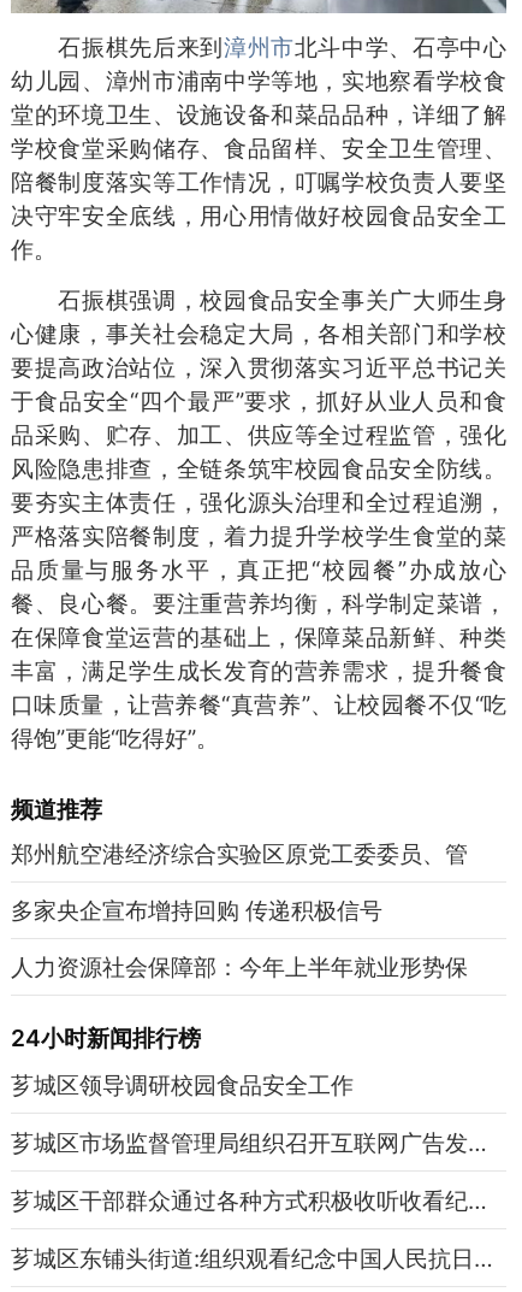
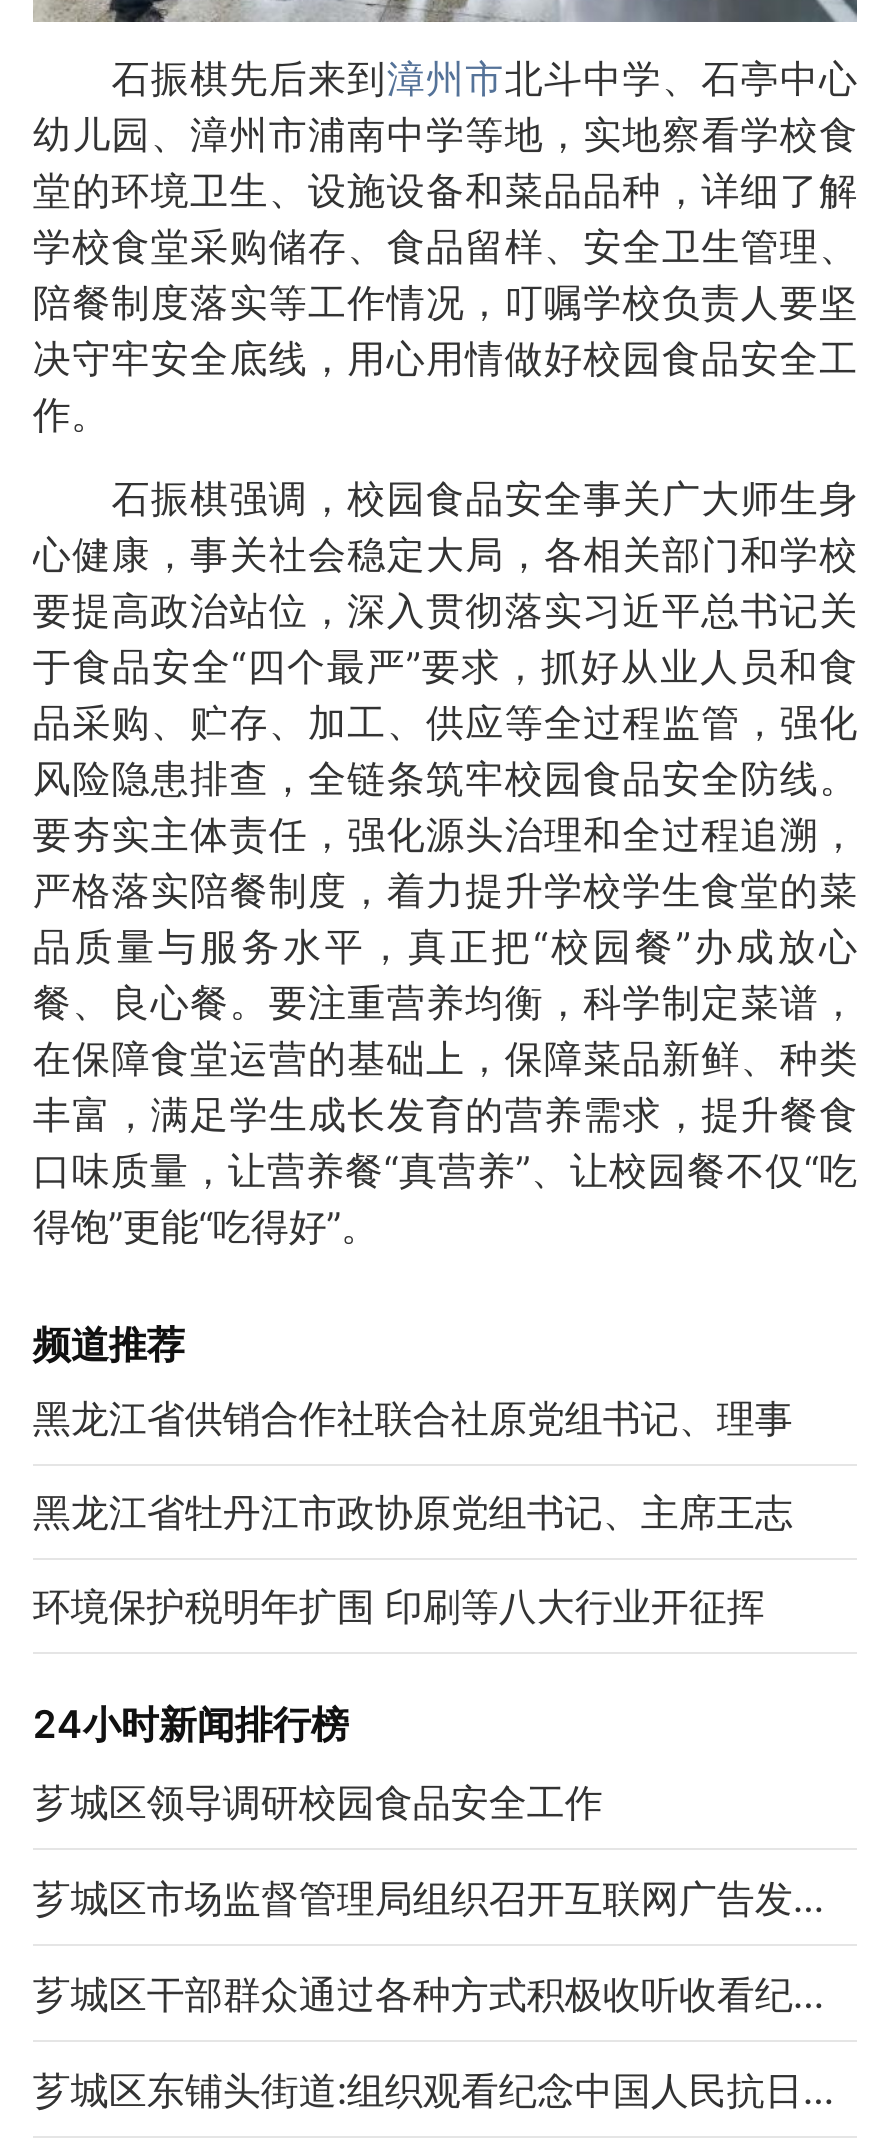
[11,839,468,868] 郑州航空港经济综合实验区原党工委委员、管 -> [33,1394,793,1442] 黑龙江省供销合作社联合社原党组书记、理事
[11,896,382,925] 多家央企宣布增持回购 传递积极信号 -> [33,1488,793,1536] 黑龙江省牡丹江市政协原党组书记、主席王志
[11,952,468,981] 人力资源社会保障部：今年上半年就业形势保 -> [33,1581,765,1629] 环境保护税明年扩围 印刷等八大行业开征挥

